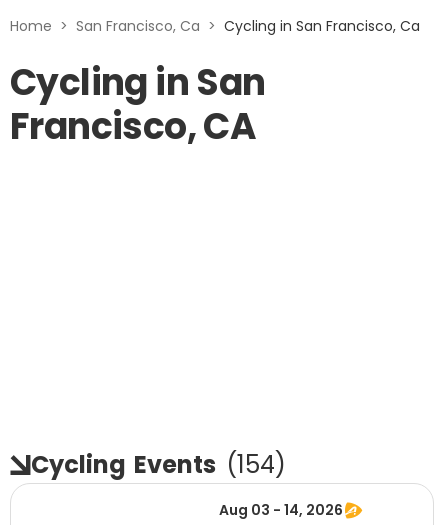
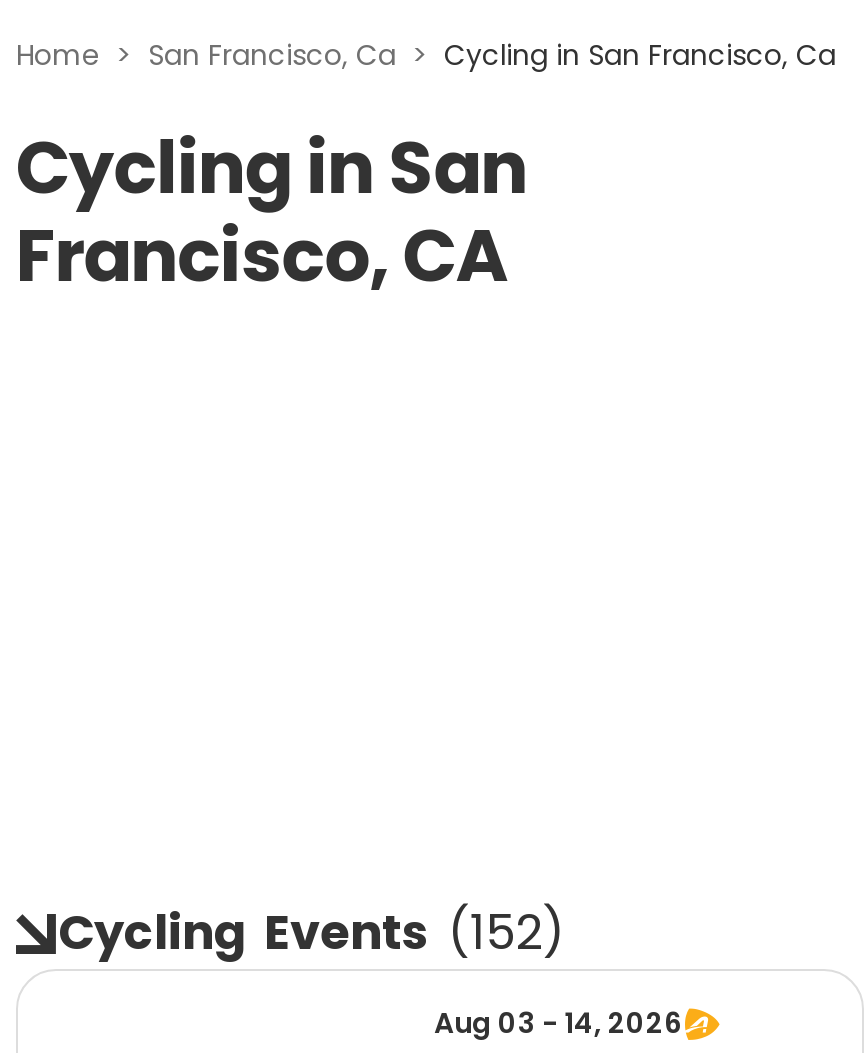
[31,448,286,481] Cycling Events (154) -> [58,899,564,965] Cycling Events (152)

